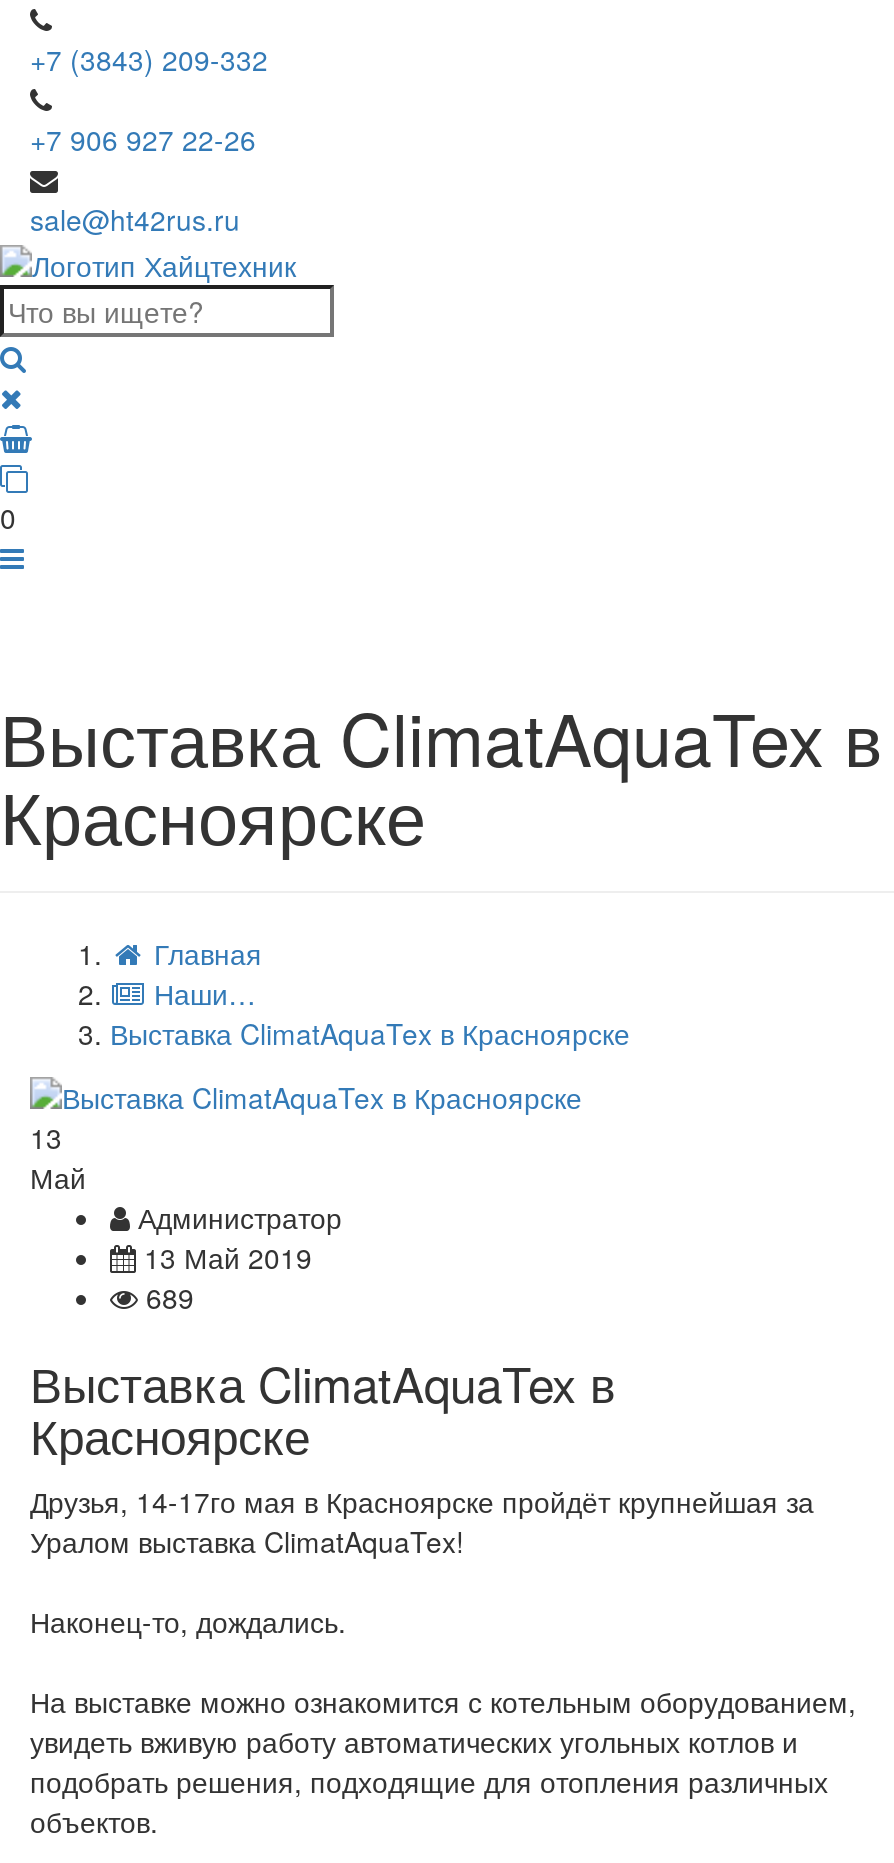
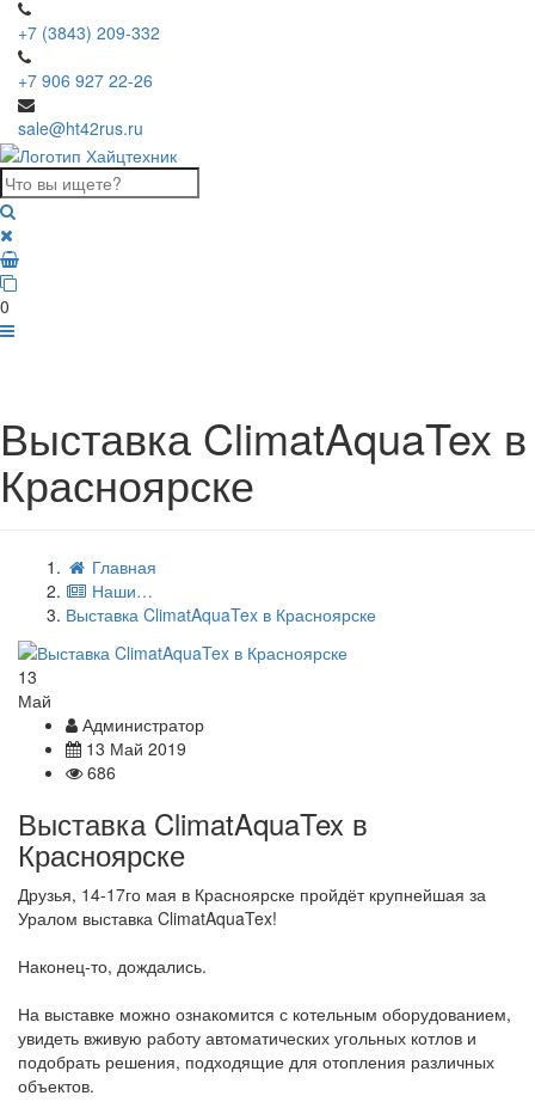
[138,1277,194,1317] 689 -> [82,760,116,784] 686

